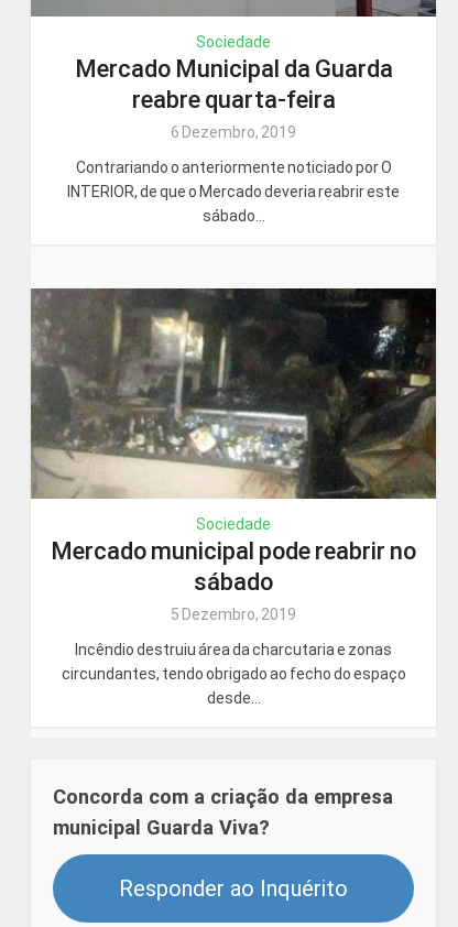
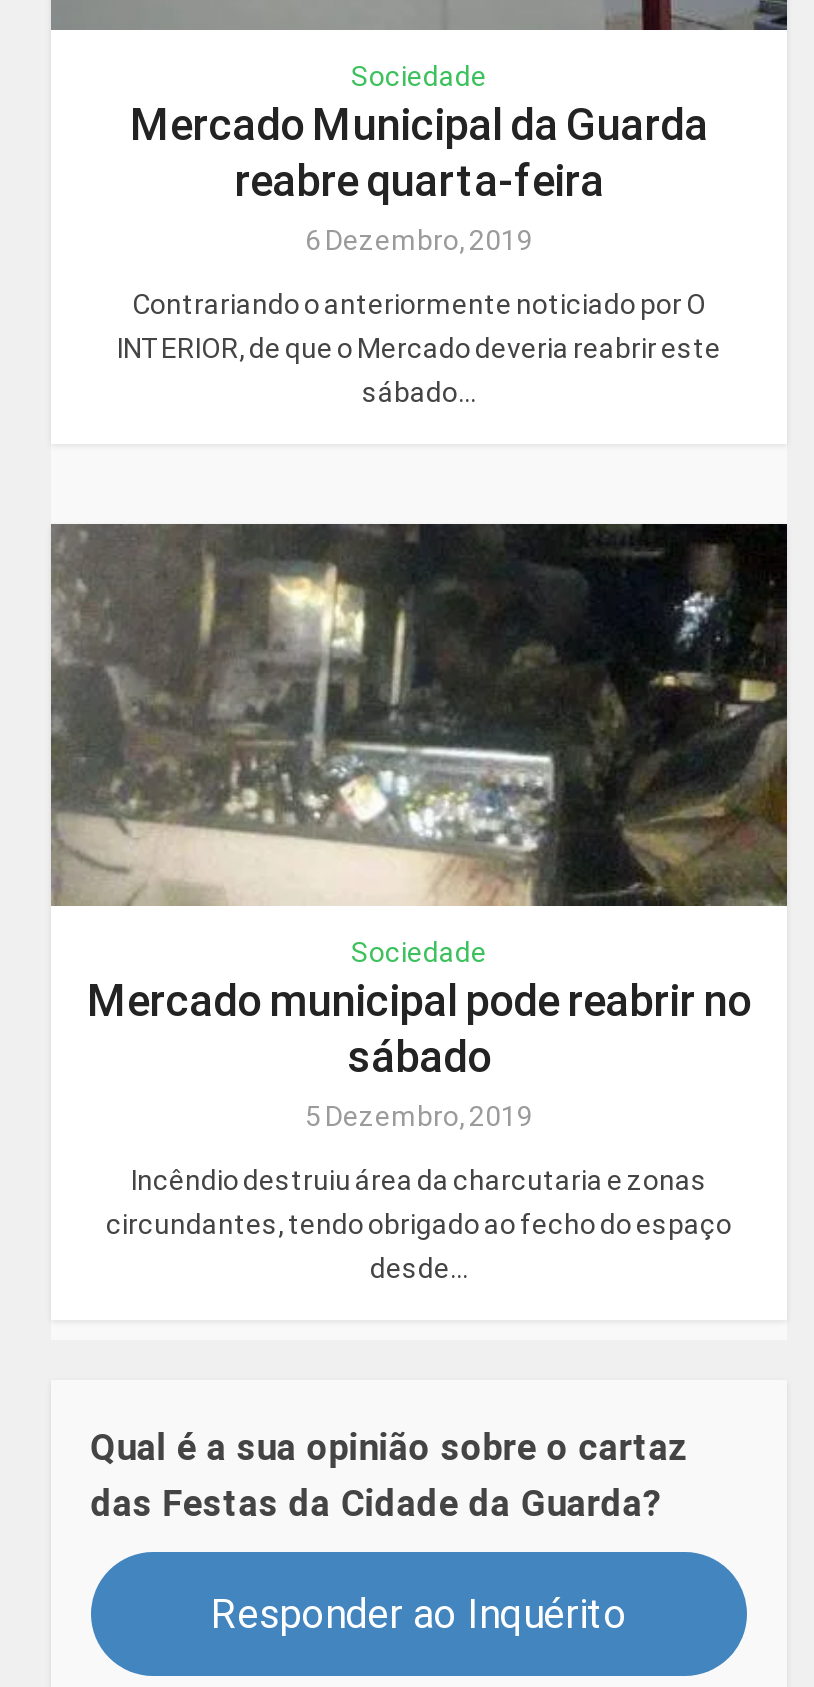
[53,785,393,839] Concorda com a criação da empresa | municipal Guarda Viva? -> [90,1426,688,1524] Qual é a sua opinião sobre o cartaz | das Festas da Cidade da Guarda?

